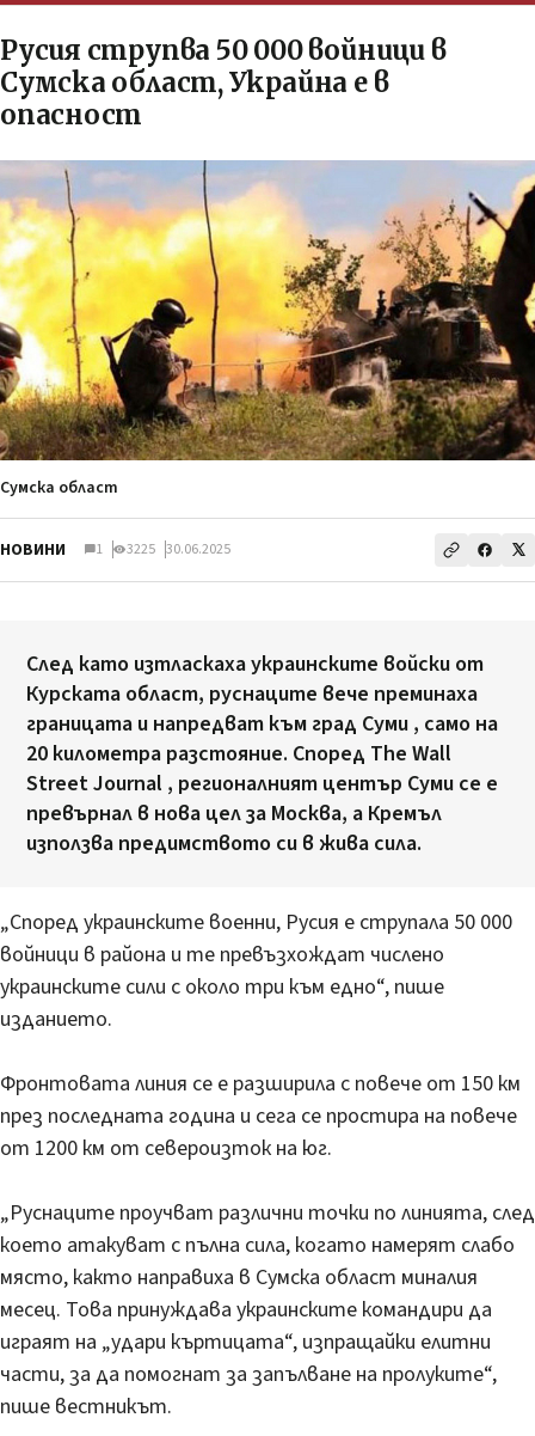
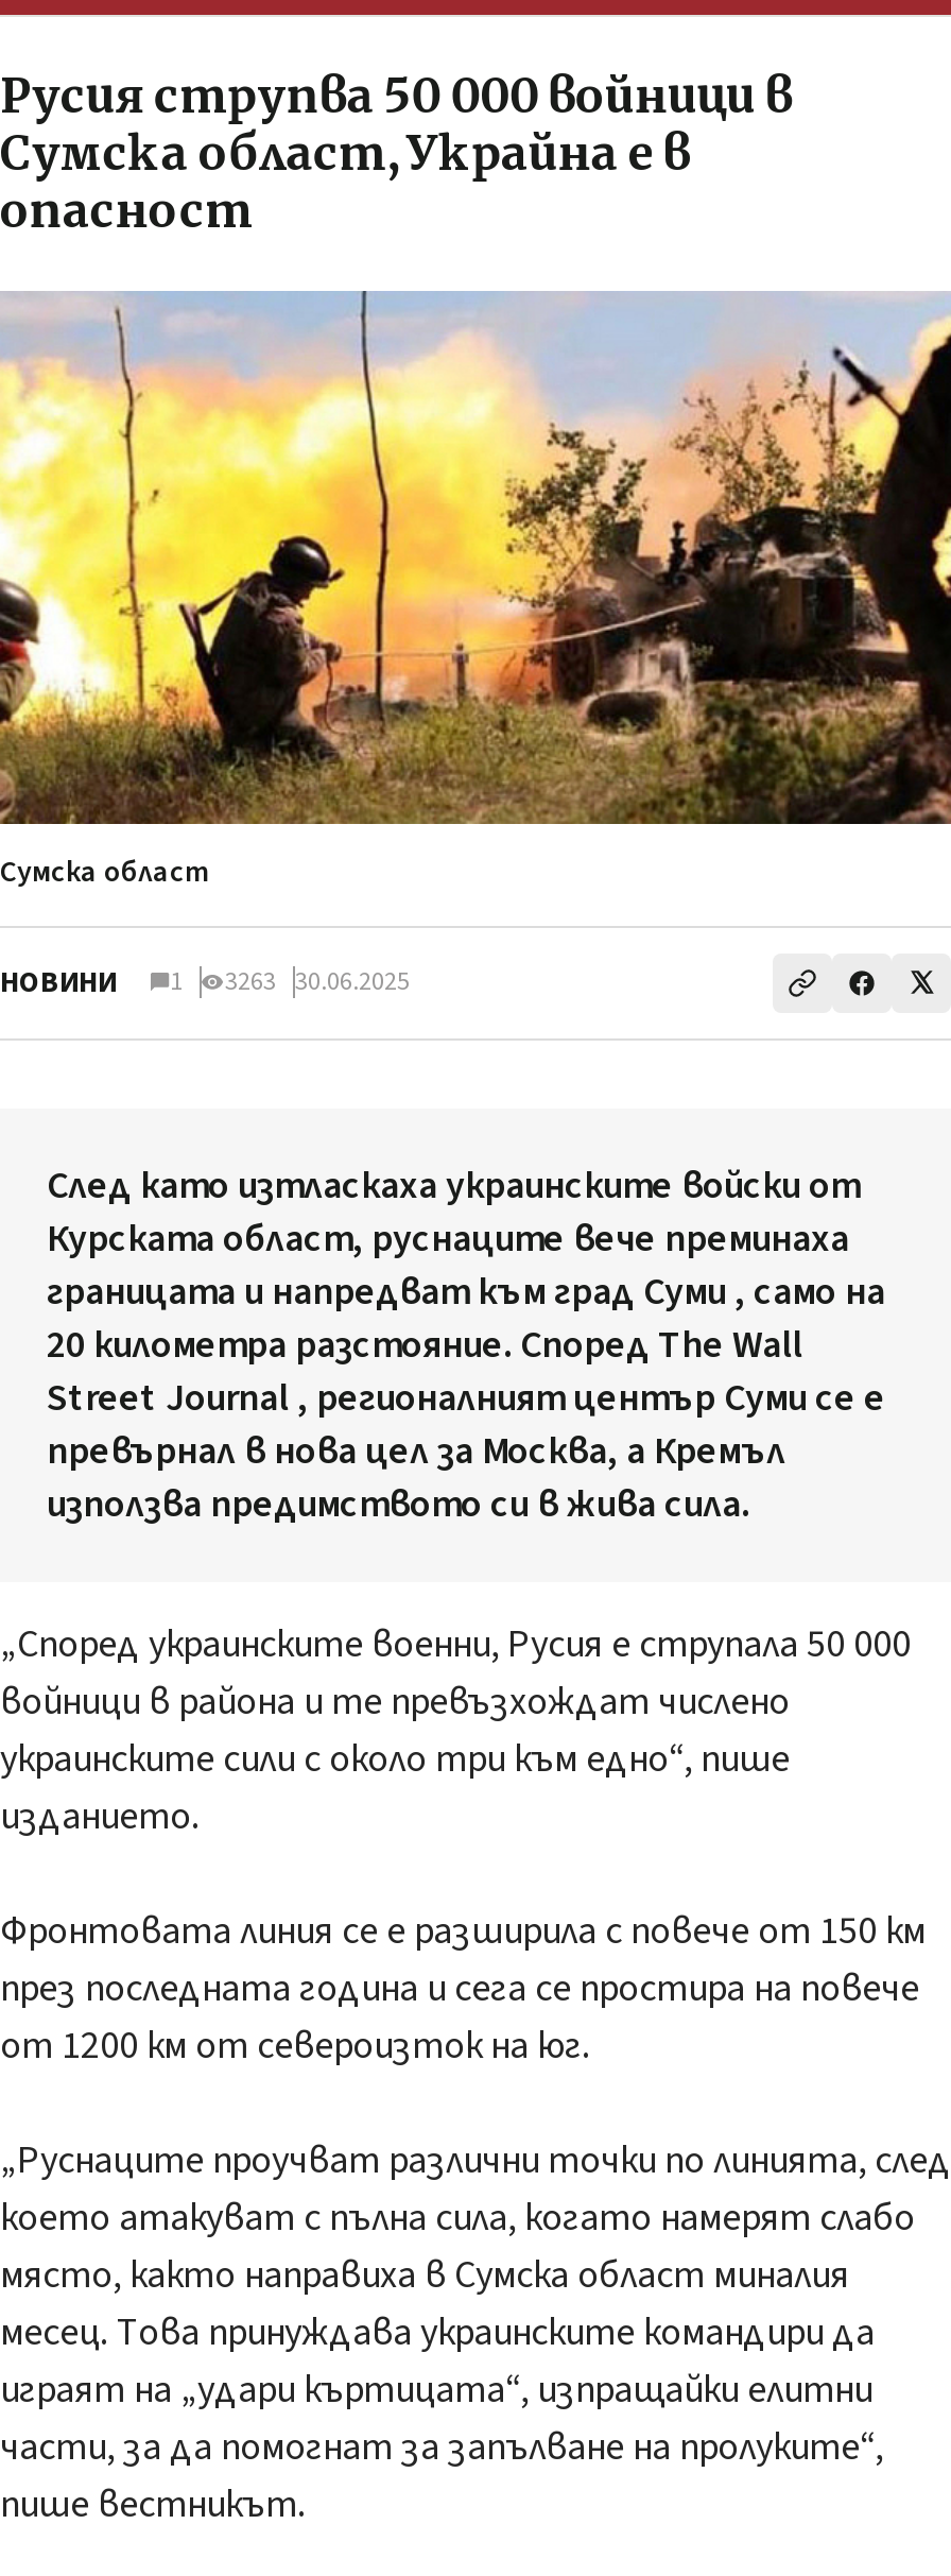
[127,540,230,560] 3225 30.06.2025 -> [225,965,410,1001] 3263 30.06.2025

